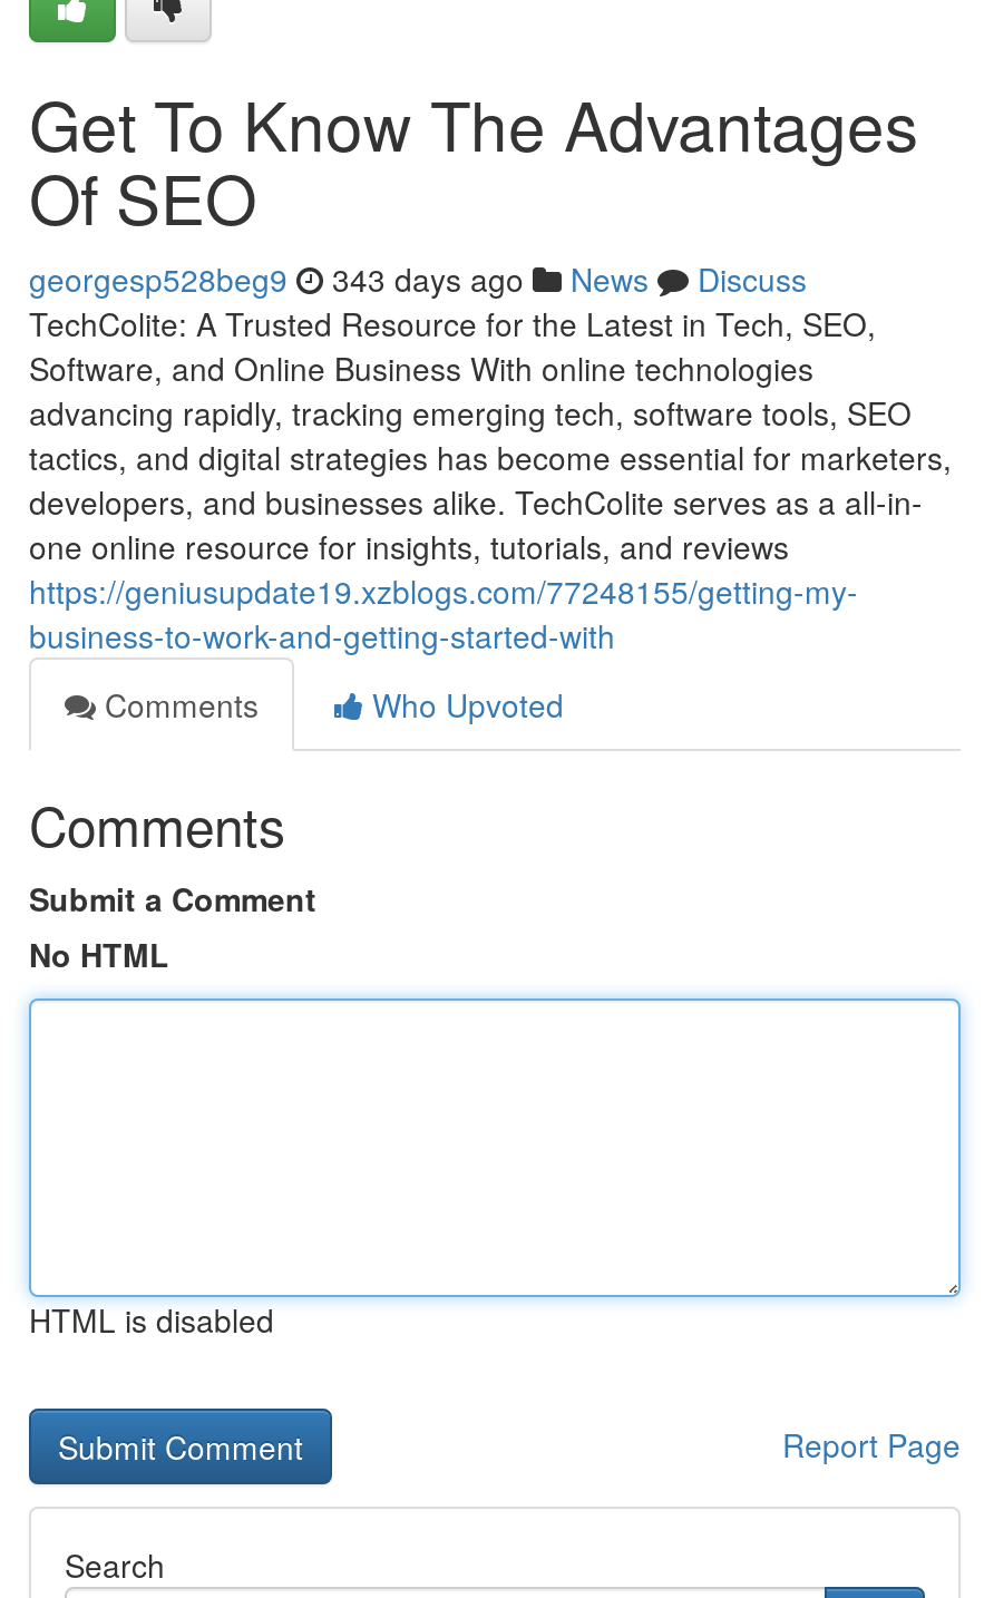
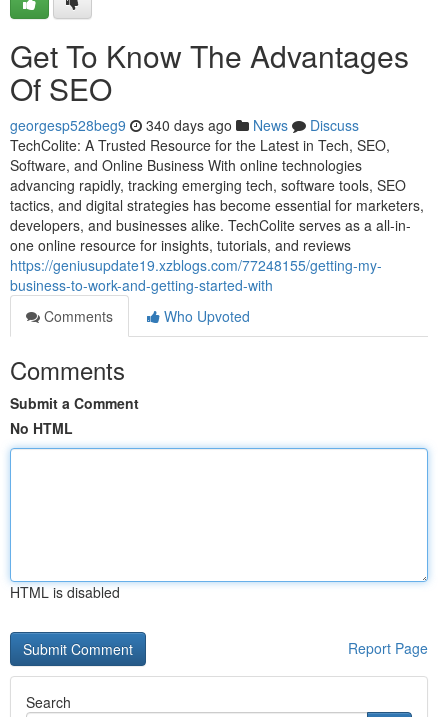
[29,256,807,301] georgesp528beg9 343 days ago News Discuss -> [10,115,359,135] georgesp528beg9 340 days ago News Discuss

